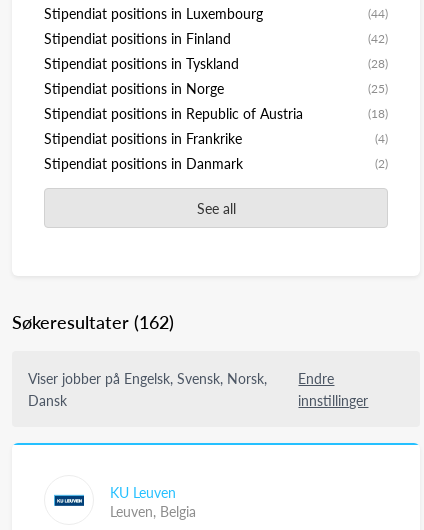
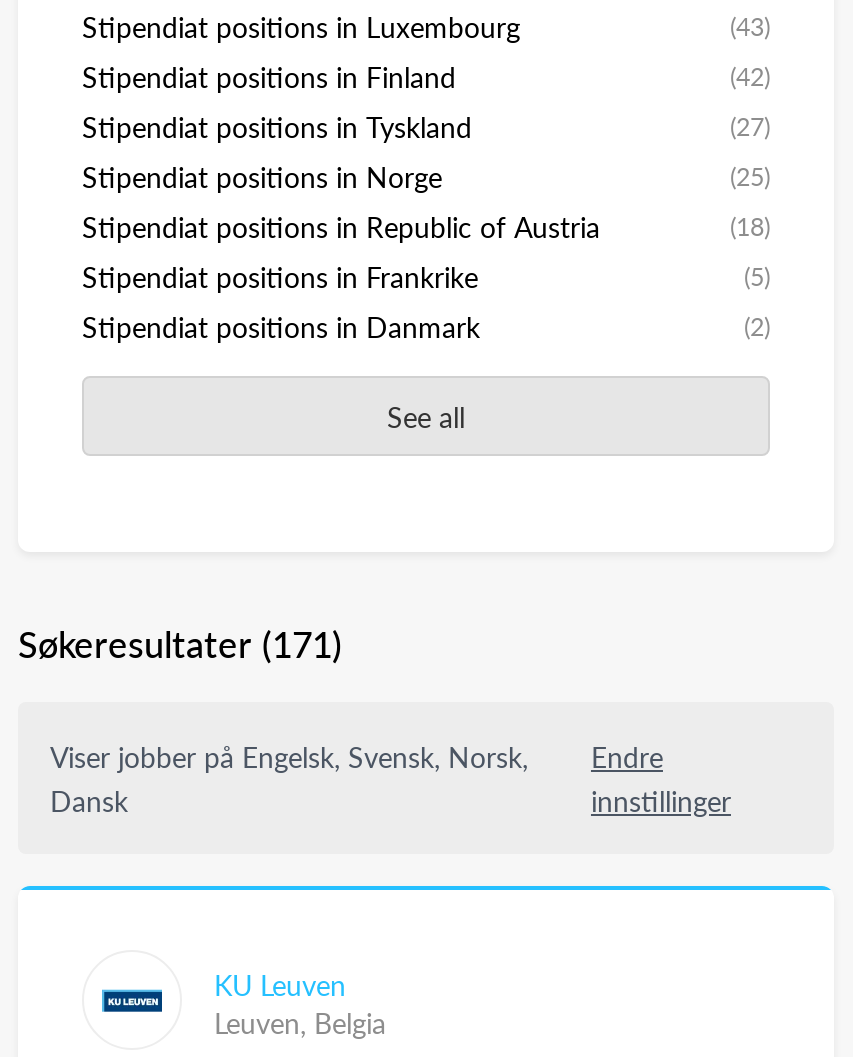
[368,4,388,22] (44) -> [730,8,770,44] (43)
[368,54,388,72] (28) -> [730,108,770,144] (27)
[375,129,388,147] (4) -> [744,258,770,294] (5)
[12,309,174,334] Søkeresultater (162) -> [18,618,342,668] Søkeresultater (171)

